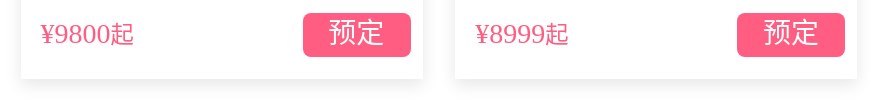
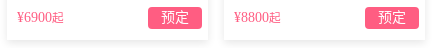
[41,19,135,49] ¥9800起 -> [17,10,64,25] ¥6900起
[475,19,569,49] ¥8999起 -> [234,10,281,25] ¥8800起

